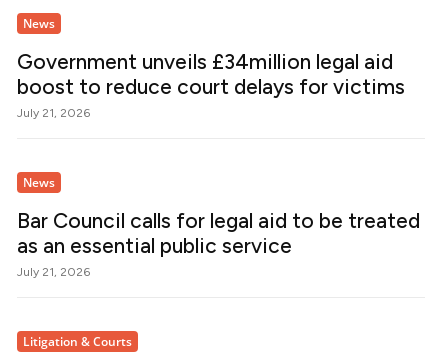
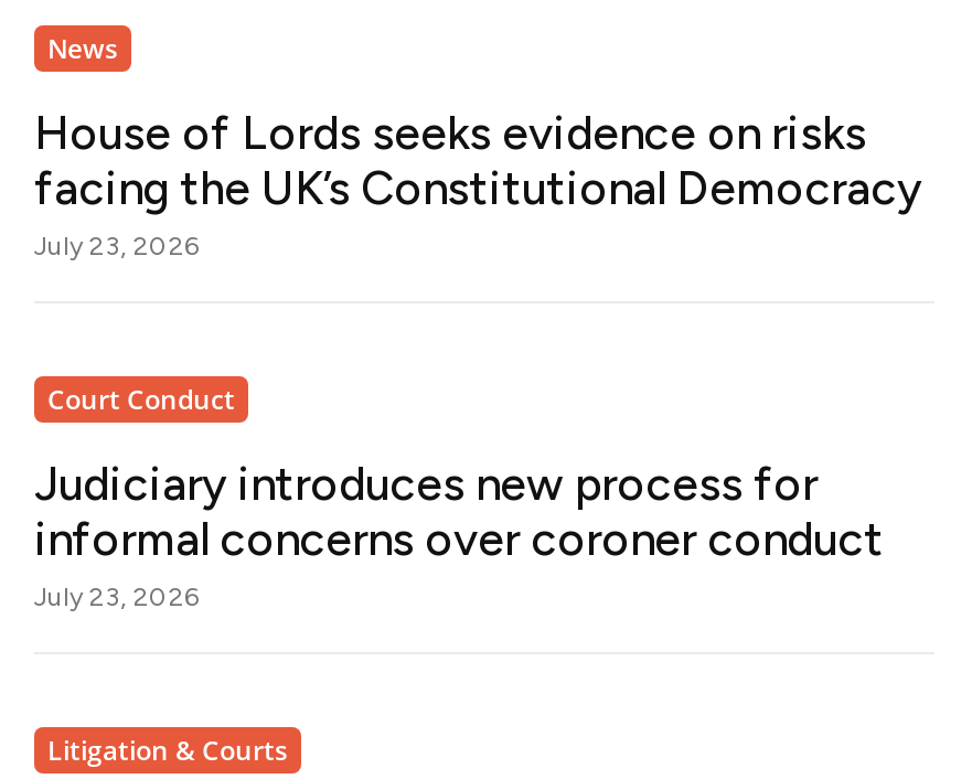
[17,49,405,120] Government unveils £34million legal aid | boost to reduce court delays for victims | July 21, 2026 -> [34,105,921,262] House of Lords seeks evidence on risks | facing the UK’s Constitutional Democracy | July 23, 2026
[23,174,55,191] News -> [47,381,235,418] Court Conduct
[17,208,420,279] Bar Council calls for legal aid to be treated | as an essential public service | July 21, 2026 -> [34,456,884,612] Judiciary introduces new process for | informal concerns over coroner conduct | July 23, 2026

